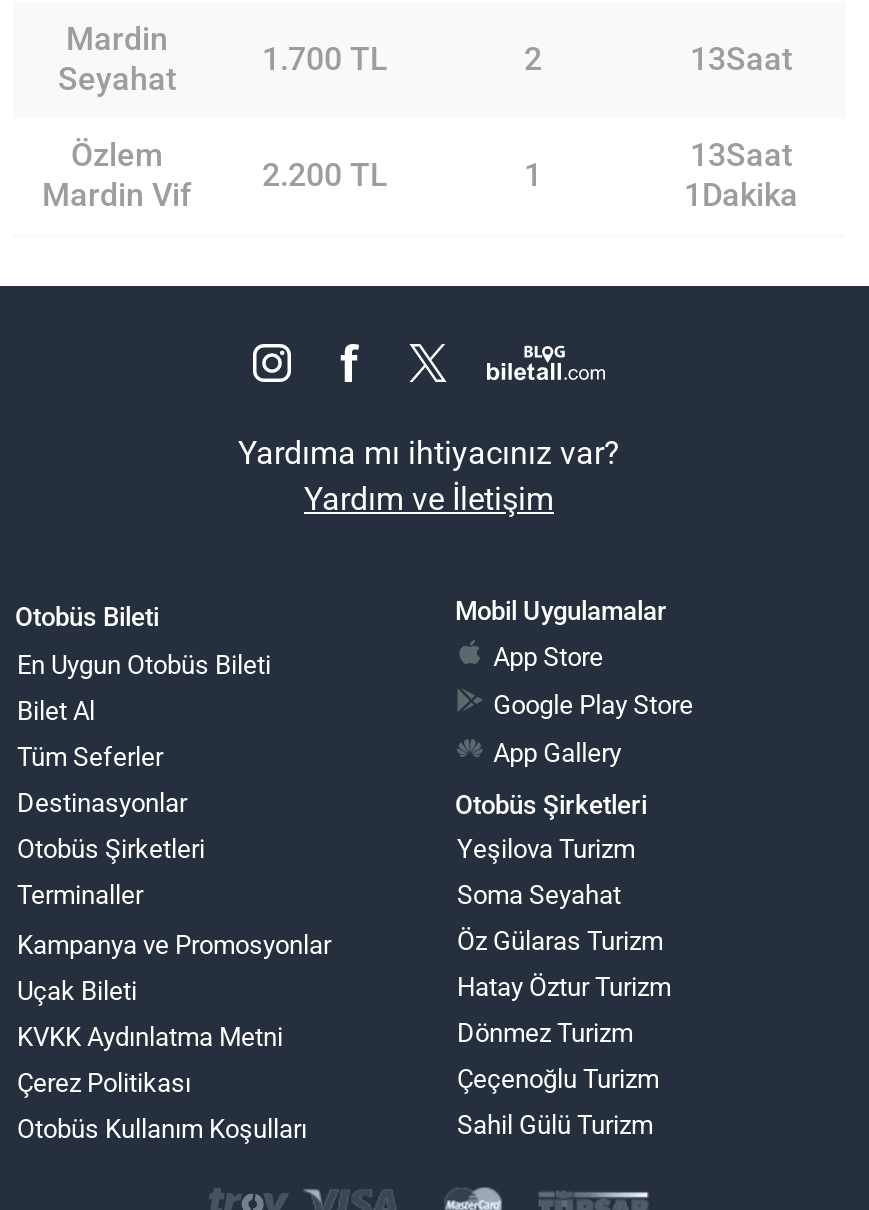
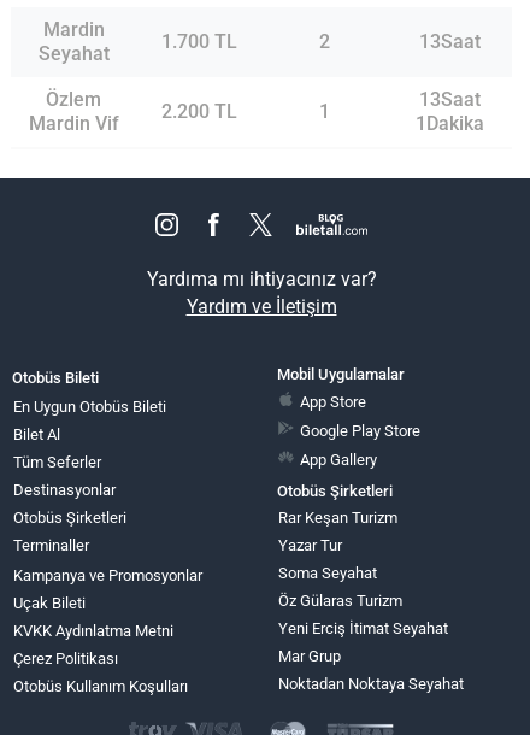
[457,833,635,863] Yeşilova Turizm -> [278,508,397,554] Rar Keşan Turizm | Yazar Tur
moved [457,879,663,955] -> [278,563,402,609]: Soma Seyahat | Öz Gülaras Turizm
[457,971,671,1139] Hatay Öztur Turizm | Dönmez Turizm | Çeçenoğlu Turizm | Sahil Gülü Turizm -> [278,619,464,692] Yeni Erciş İtimat Seyahat | Mar Grup | Noktadan Noktaya Seyahat

